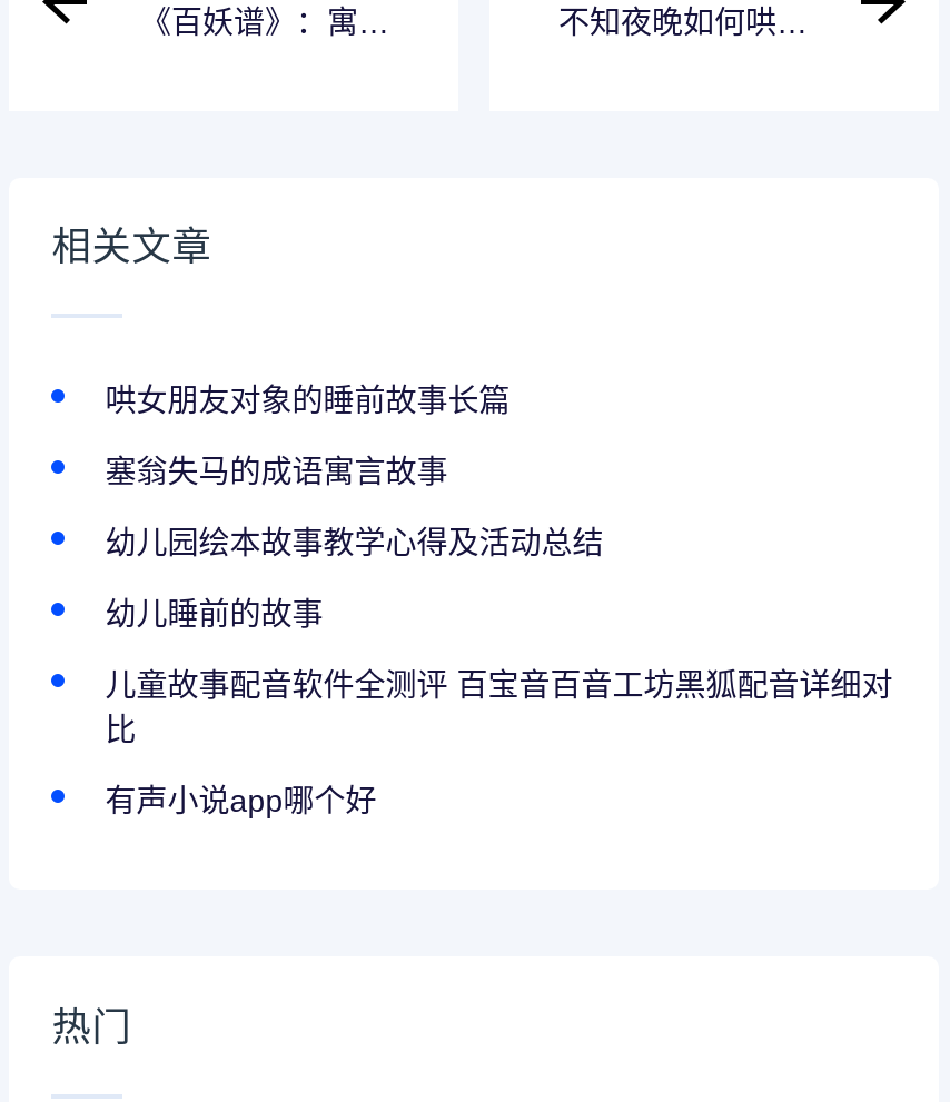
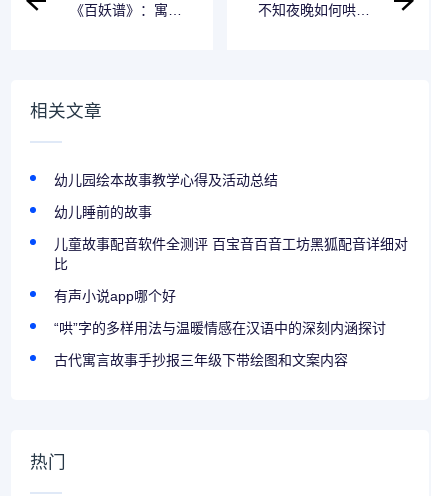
[105,383,510,490] 哄女朋友对象的睡前故事长篇 | 塞翁失马的成语寓言故事 -> none
moved [105,525,893,819] -> [54,172,408,304]: 幼儿园绘本故事教学心得及活动总结 | 幼儿睡前的故事 | 儿童故事配音软件全测评 百宝音百音工坊黑狐配音详细对 | 比 | 有声小说app哪个好
none -> [54,320,386,368] “哄”字的多样用法与温暖情感在汉语中的深刻内涵探讨 | 古代寓言故事手抄报三年级下带绘图和文案内容

